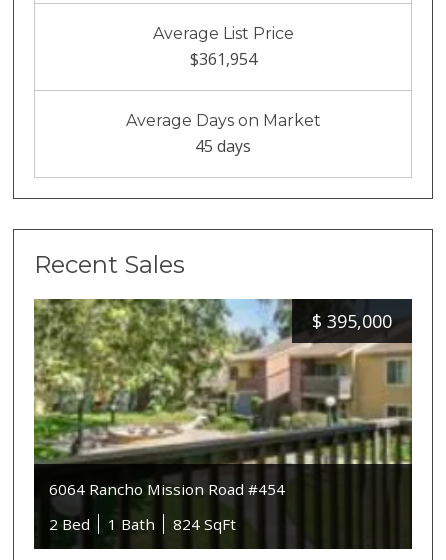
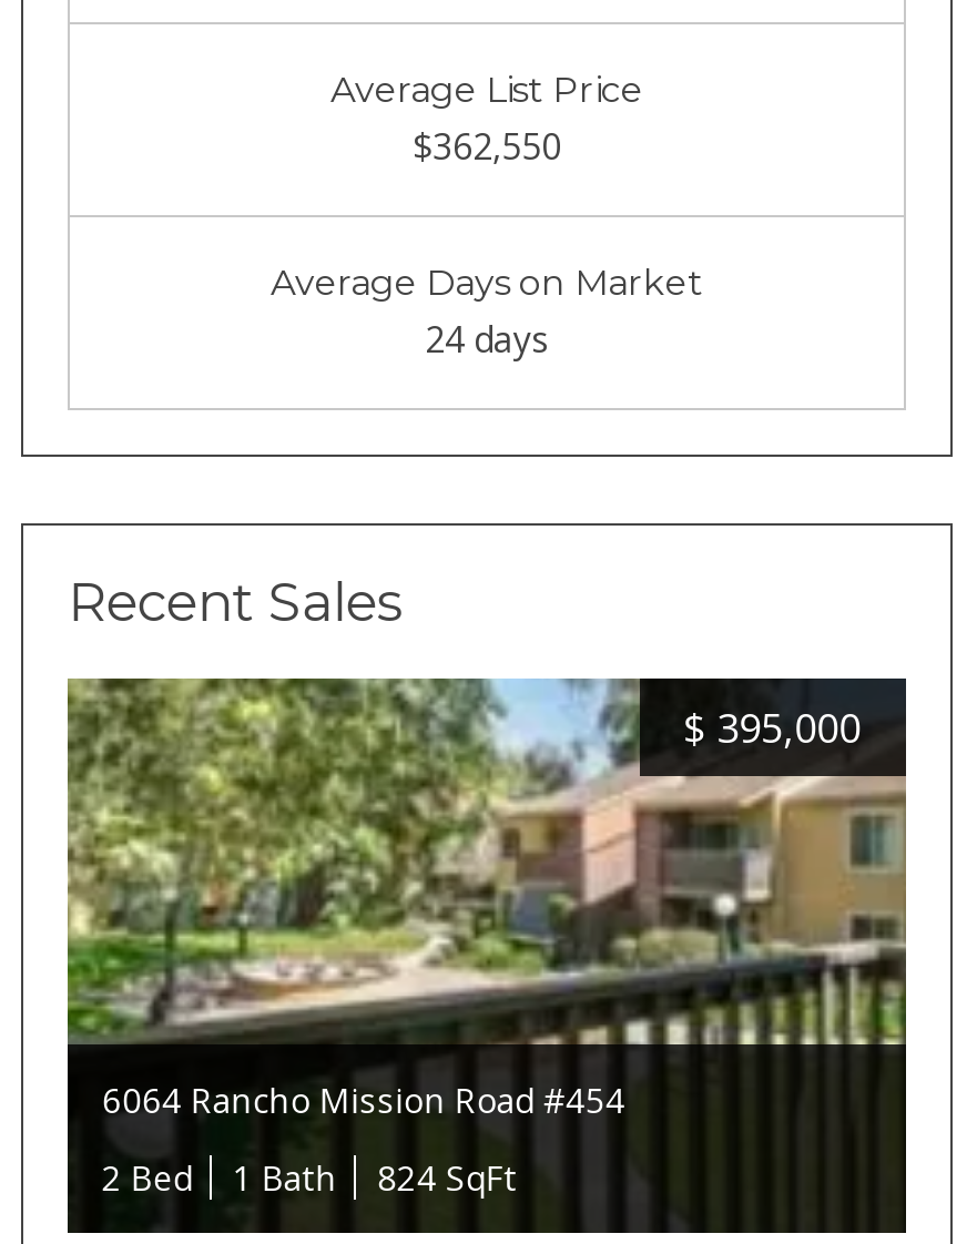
[189,48,256,70] $361,954 -> [413,122,561,171] $362,550
[195,135,251,157] 45 days -> [425,315,549,364] 24 days

